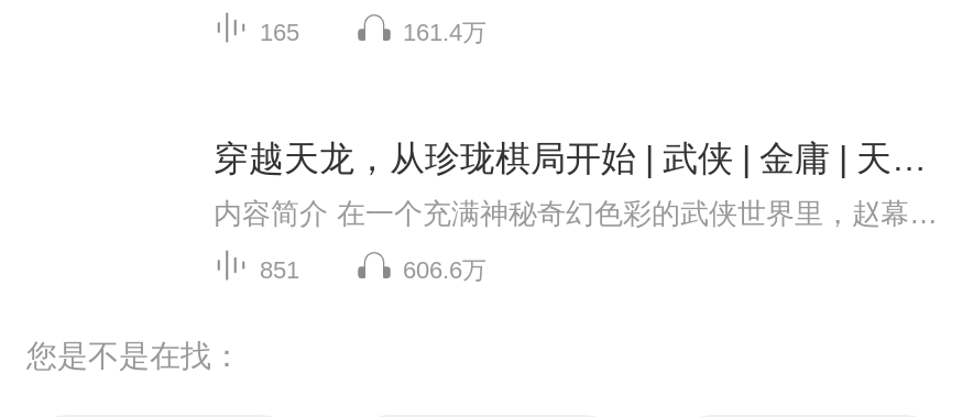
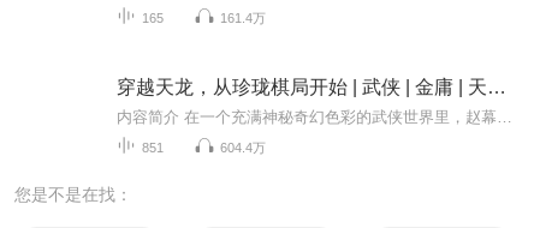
[403,256,487,282] 606.6万 -> [220,140,266,155] 604.4万

